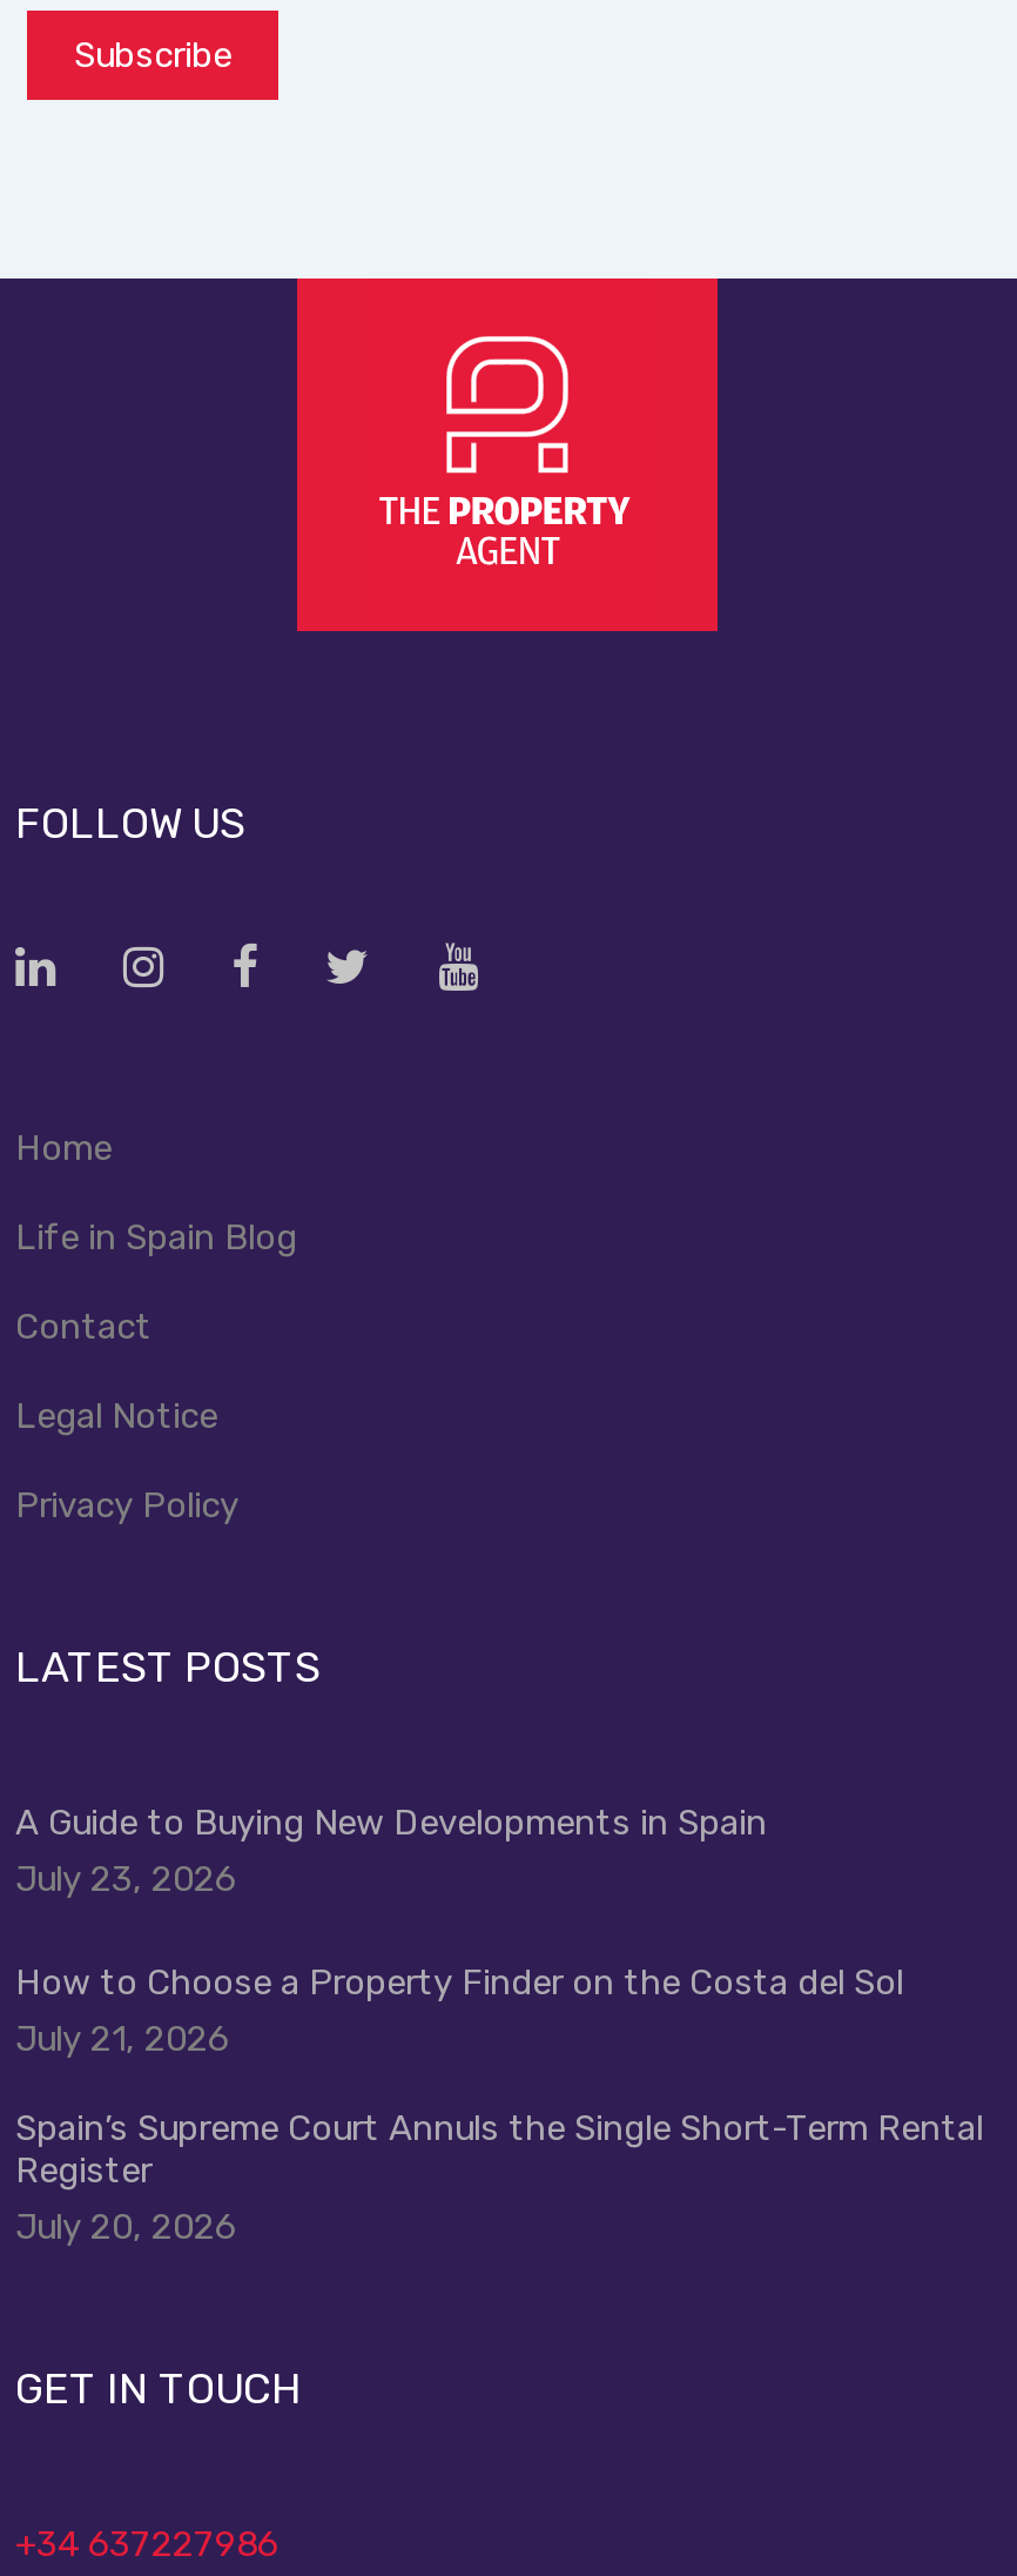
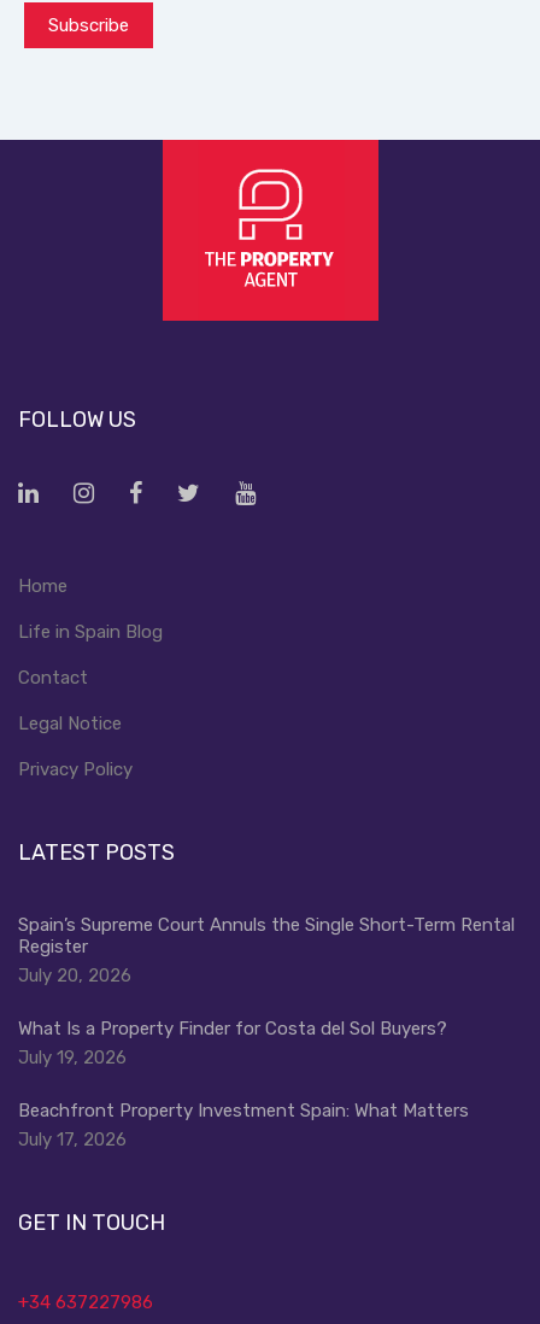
[15,1802,903,2060] A Guide to Buying New Developments in Spain | July 23, 2026 | How to Choose a Property Finder on the Costa del Sol | July 21, 2026 -> none
moved [15,2107,983,2248] -> [18,914,515,986]: Spain’s Supreme Court Annuls the Single Short-Term Rental | Register | July 20, 2026
none -> [18,1018,469,1150] What Is a Property Finder for Costa del Sol Buyers? | July 19, 2026 | Beachfront Property Investment Spain: What Matters | July 17, 2026

